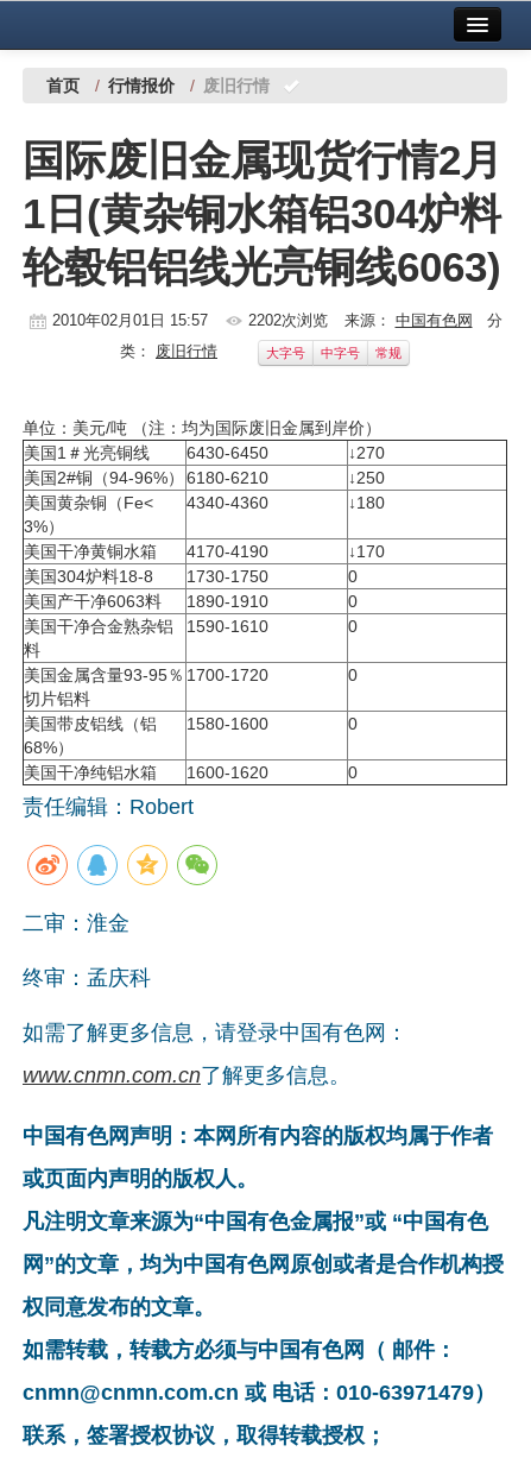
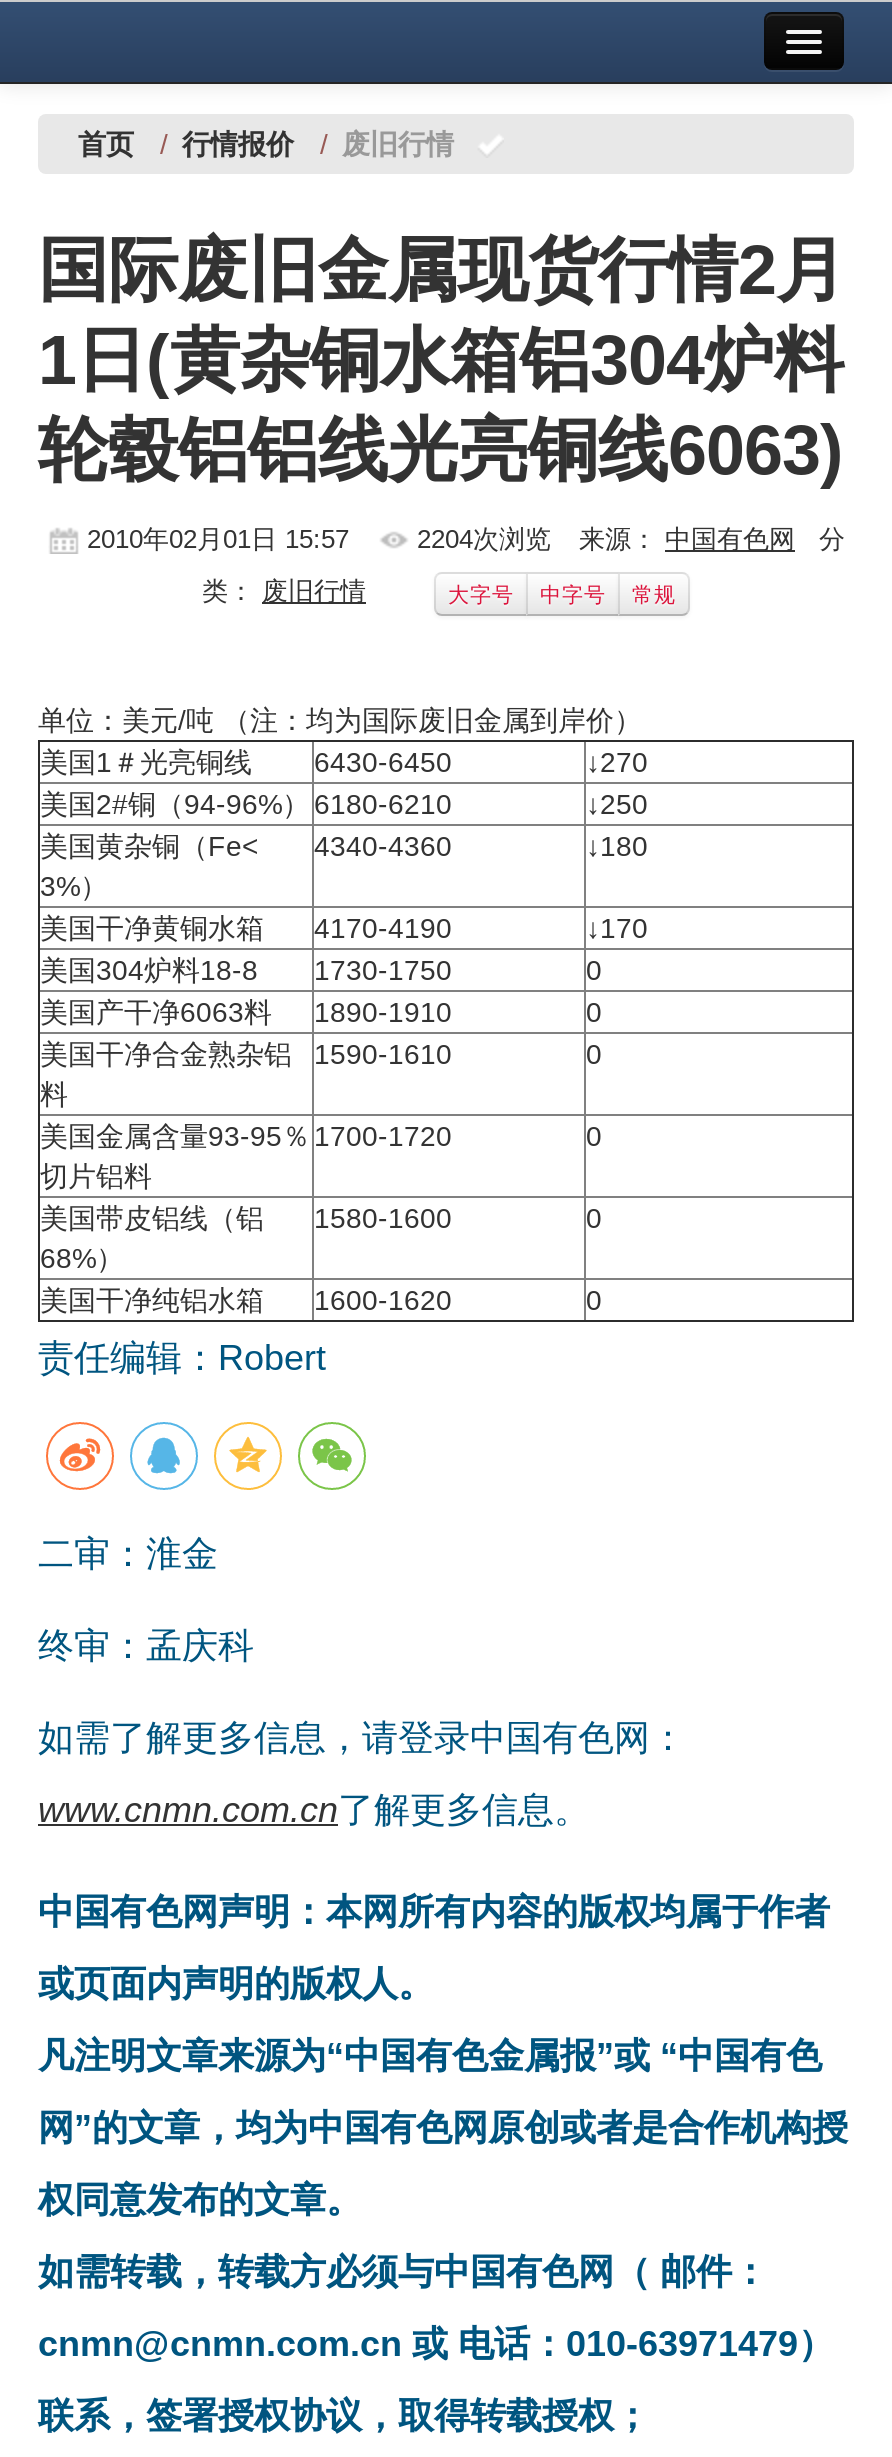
[248,311,327,329] 2202次浏览 -> [417,524,551,554] 2204次浏览

